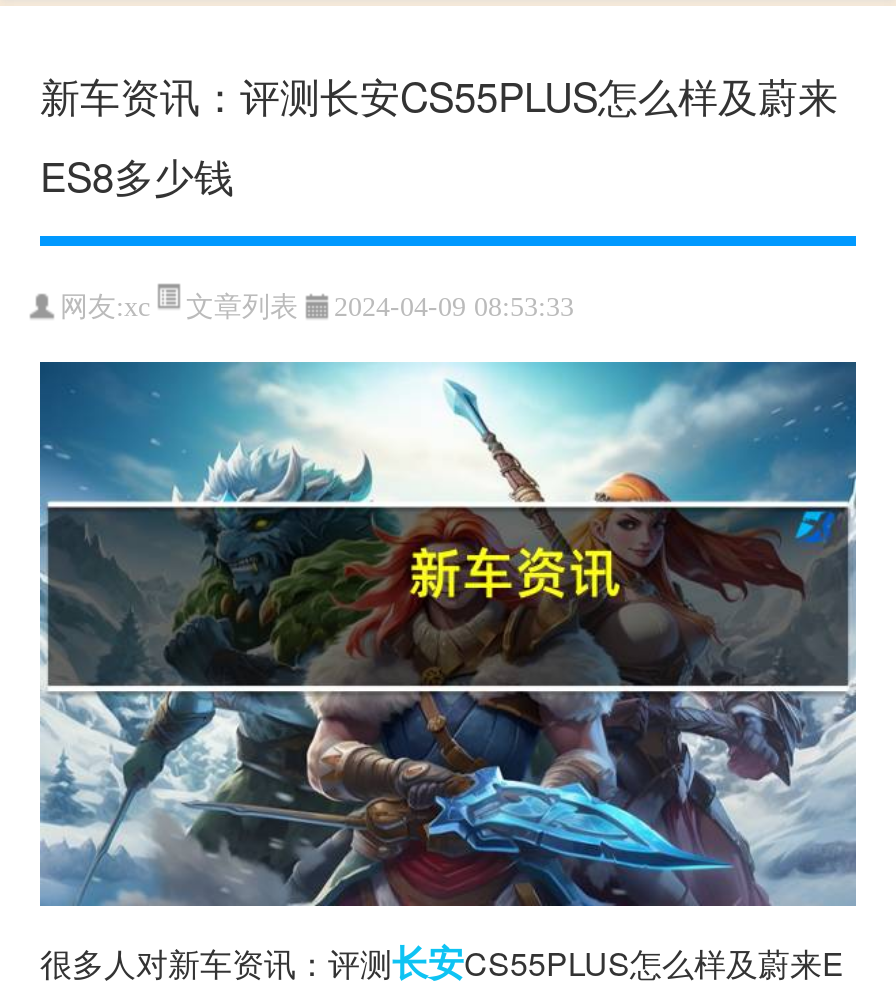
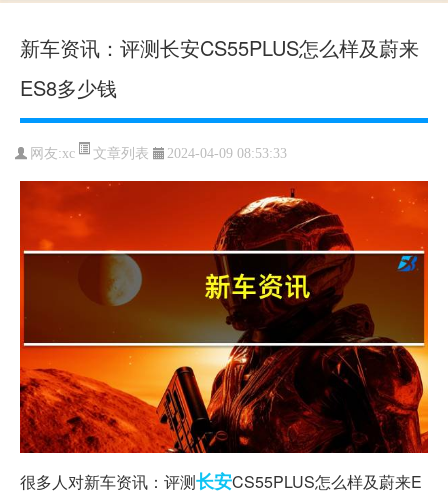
[38,360,858,908] [image] -> [19,180,429,454] [image]

